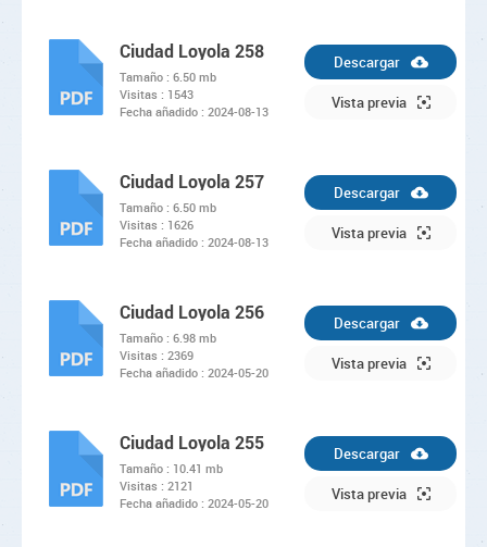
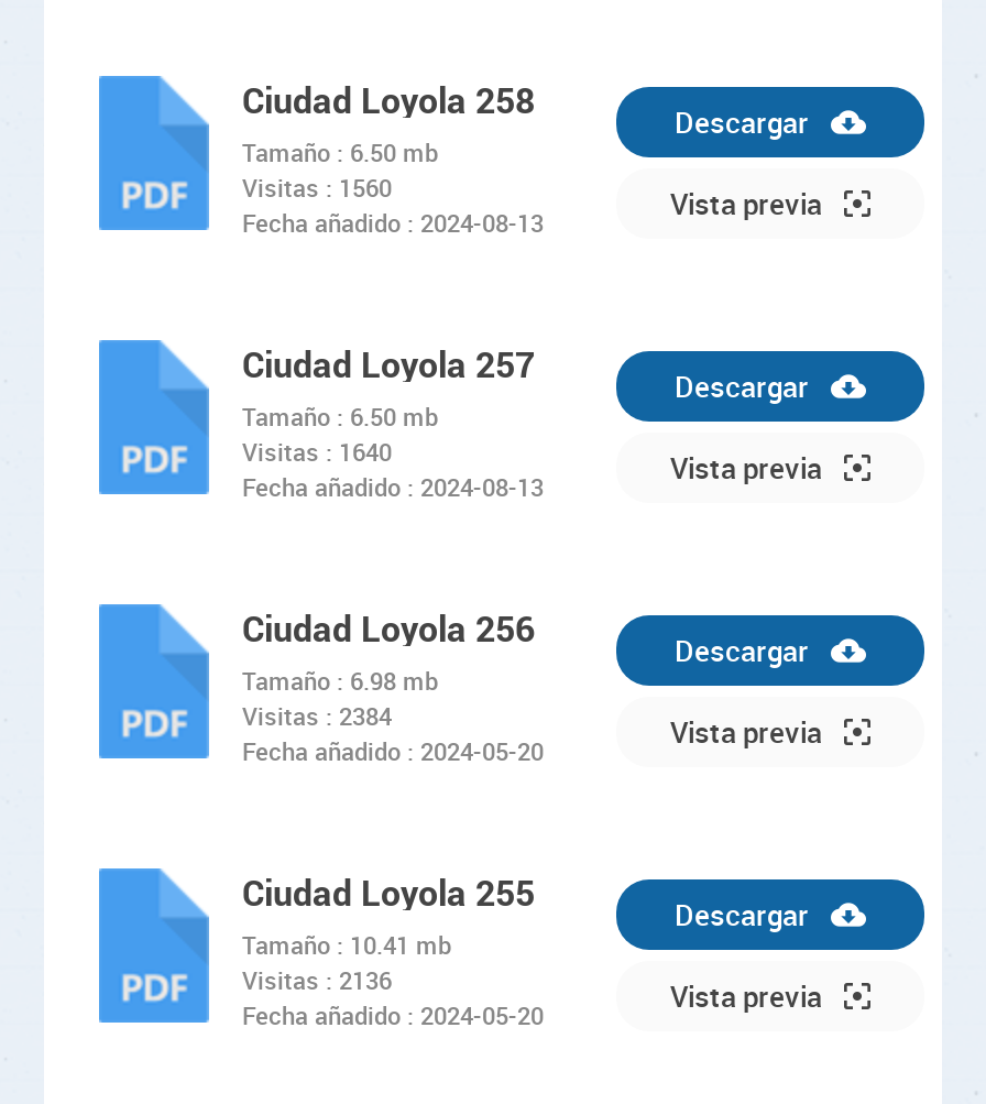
[120,86,193,102] Visitas : 1543 -> [242,171,392,204] Visitas : 1560
[120,216,193,233] Visitas : 1626 -> [242,435,392,468] Visitas : 1640
[120,347,193,363] Visitas : 2369 -> [242,699,392,732] Visitas : 2384
[120,477,193,494] Visitas : 2121 -> [242,963,392,996] Visitas : 2136

